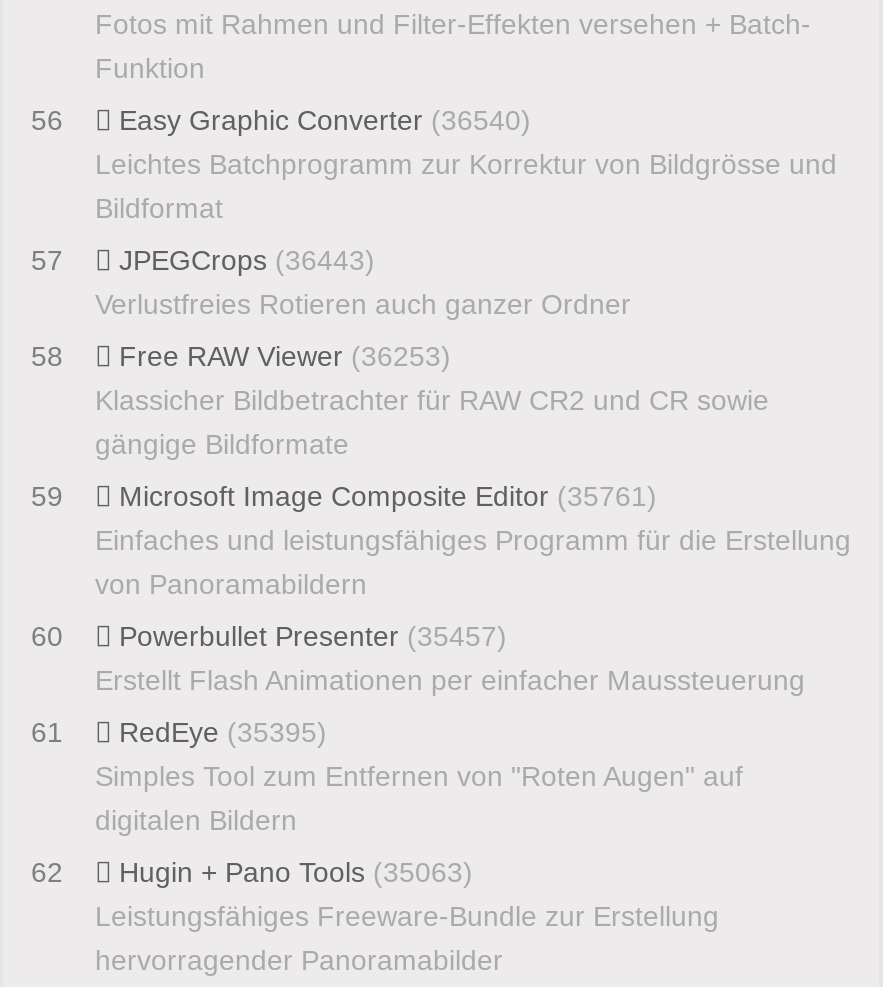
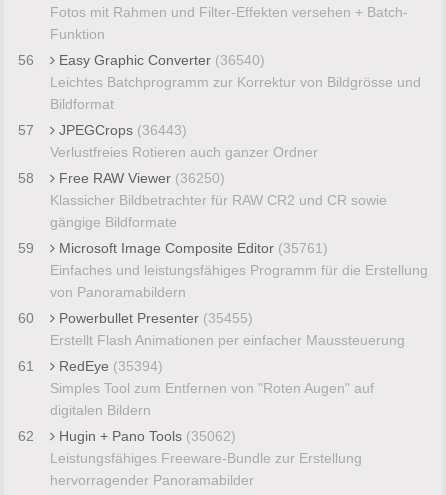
[111,340,451,372] Free RAW Viewer (36253) -> [55,170,225,186] Free RAW Viewer (36250)
[111,620,507,652] Powerbullet Presenter (35457) -> [55,310,253,326] Powerbullet Presenter (35455)
[31,716,327,748] 61 RedEye (35395) -> [18,358,163,374] 61 RedEye (35394)
[111,856,473,888] Hugin + Pano Tools (35063) -> [55,428,236,444] Hugin + Pano Tools (35062)

